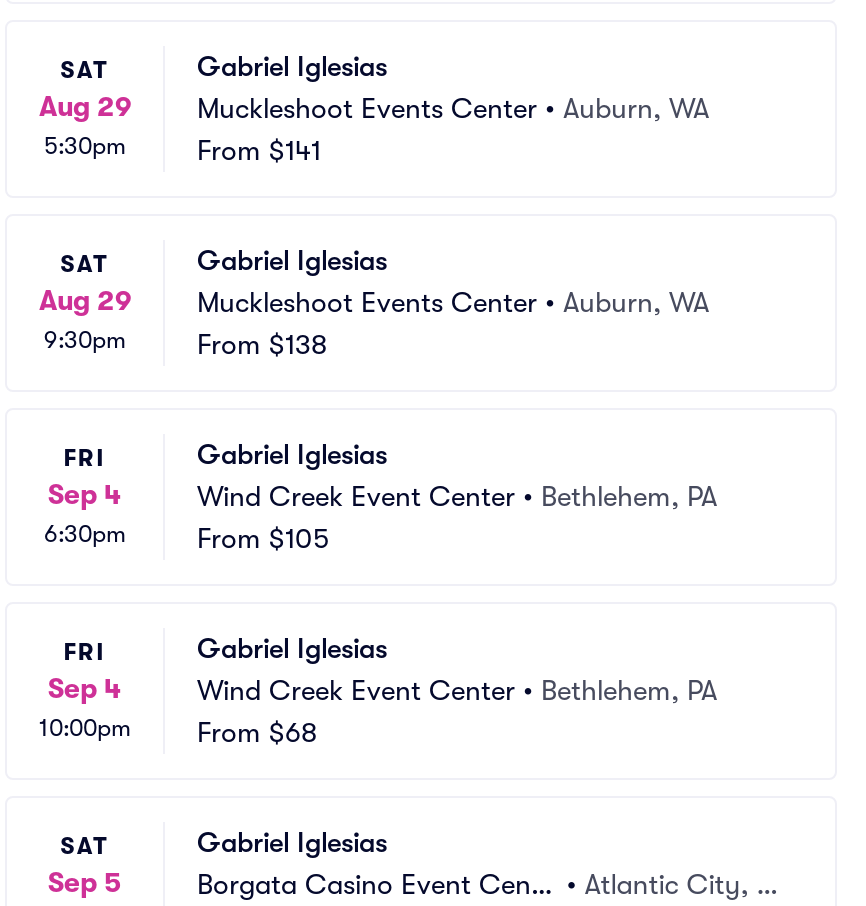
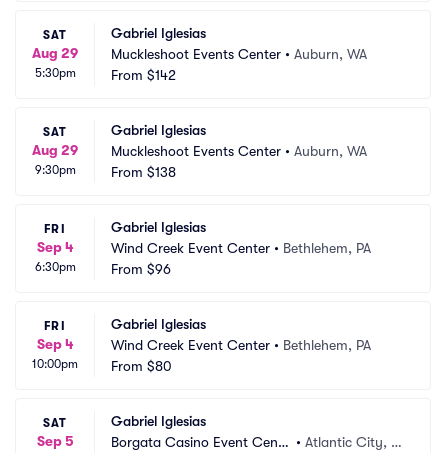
[197,134,321,166] From $141 -> [111,67,176,83] From $142
[197,522,329,554] From $105 -> [111,261,171,277] From $96
[197,716,317,748] From $68 -> [111,358,172,374] From $80

